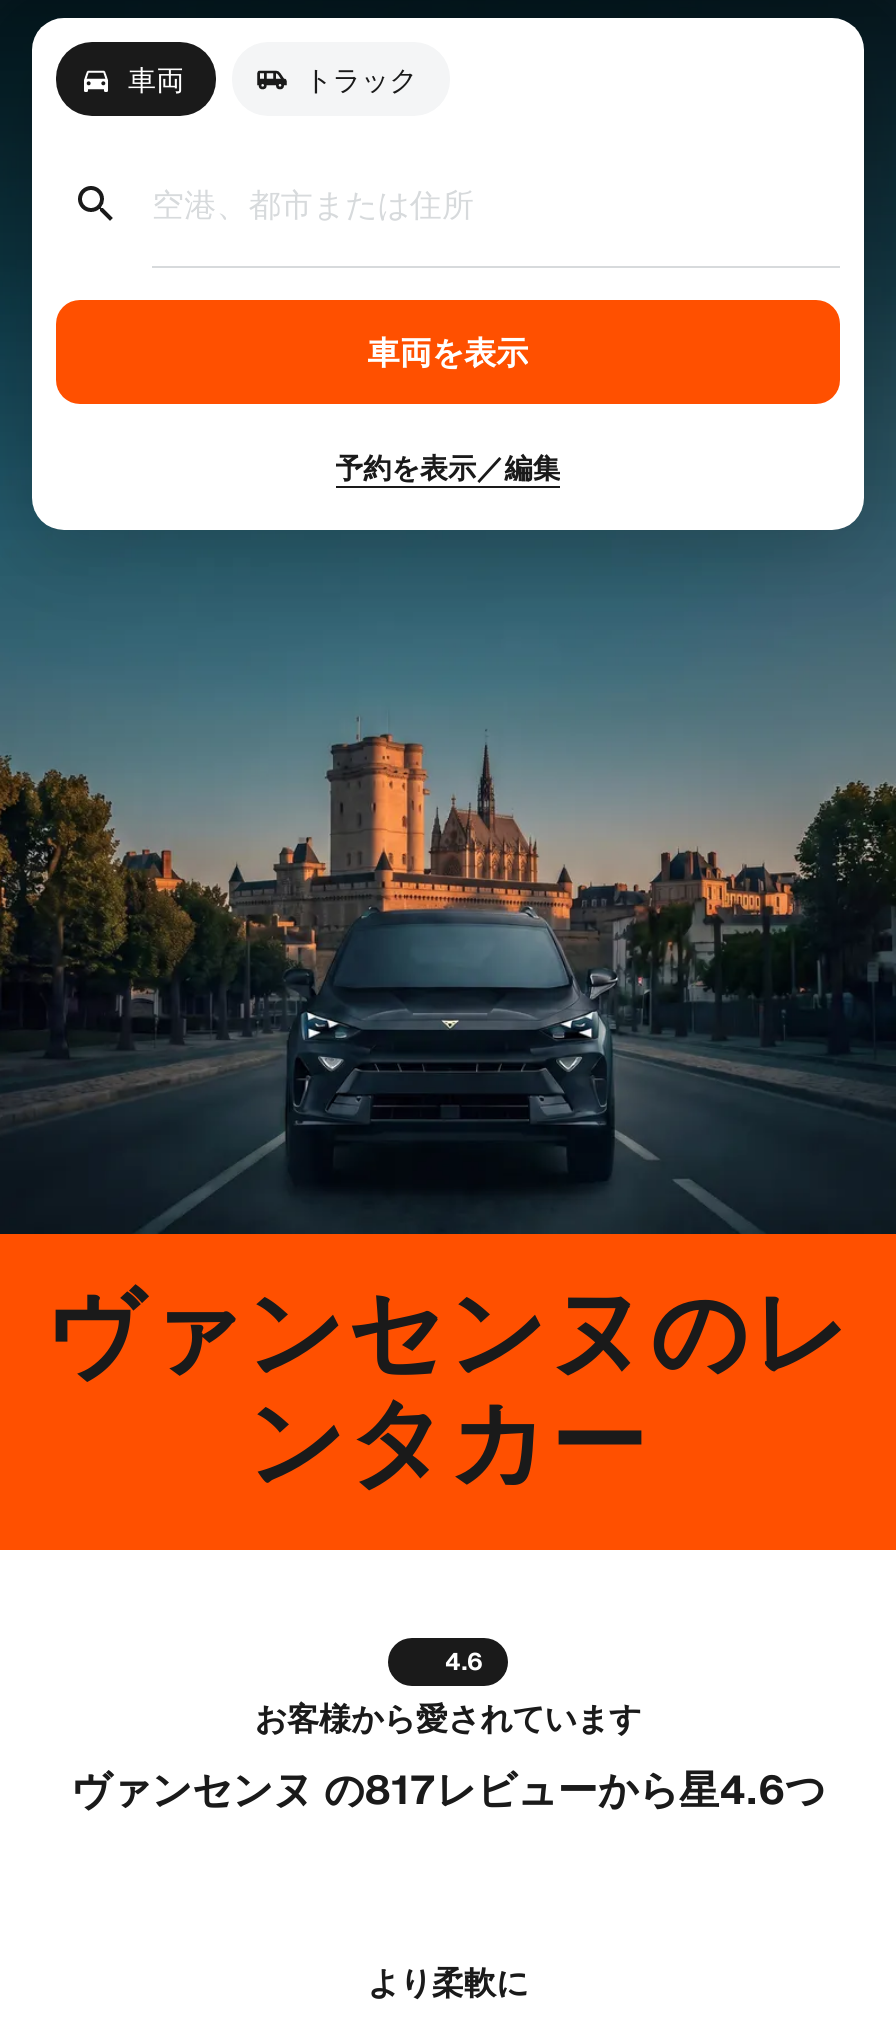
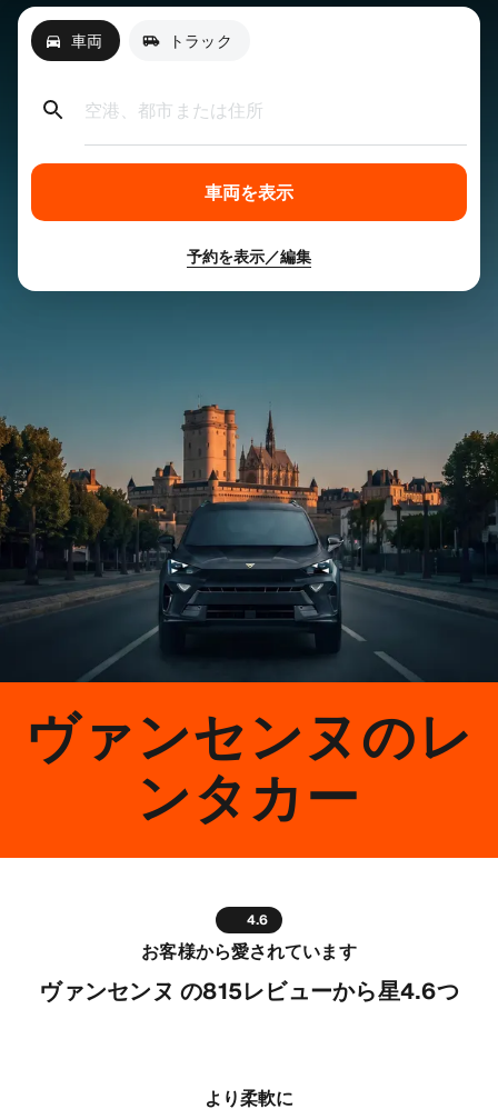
[70,1760,826,1818] ヴァンセンヌ の817レビューから星4.6つ -> [39,975,459,1007] ヴァンセンヌ の815レビューから星4.6つ

